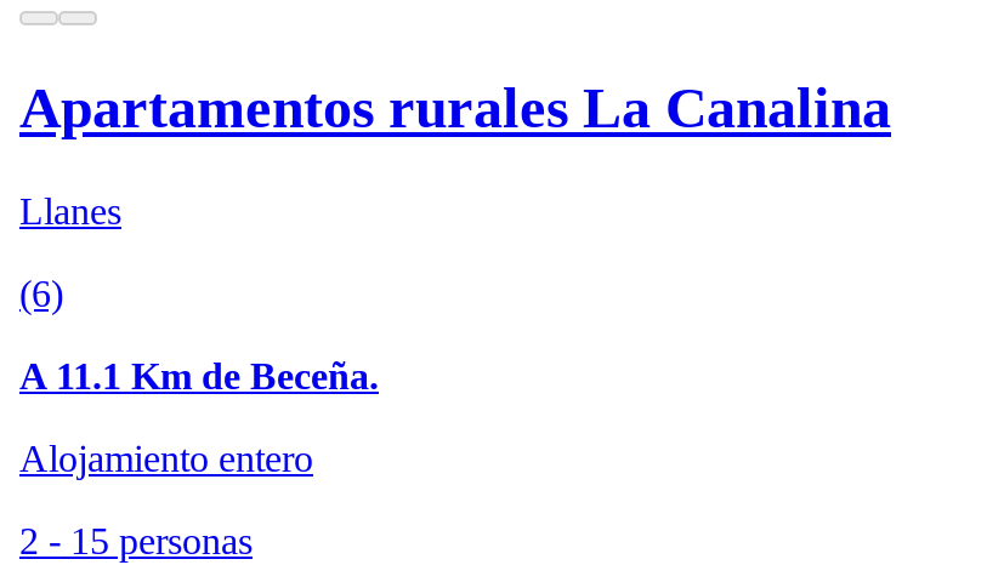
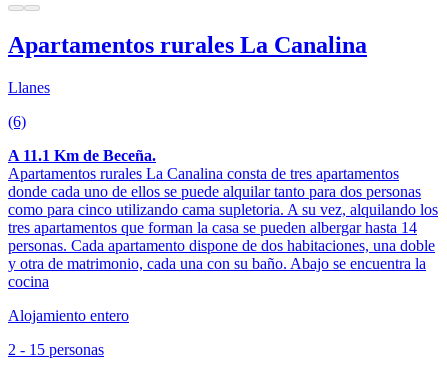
none -> [8,165,438,290] Apartamentos rurales La Canalina consta de tres apartamentos | donde cada uno de ellos se puede alquilar tanto para dos personas | como para cinco utilizando cama supletoria. A su vez, alquilando los | tres apartamentos que forman la casa se pueden albergar hasta 14 | personas. Cada apartamento dispone de dos habitaciones, una doble | y otra de matrimonio, cada una con su baño. Abajo se encuentra la | cocina

